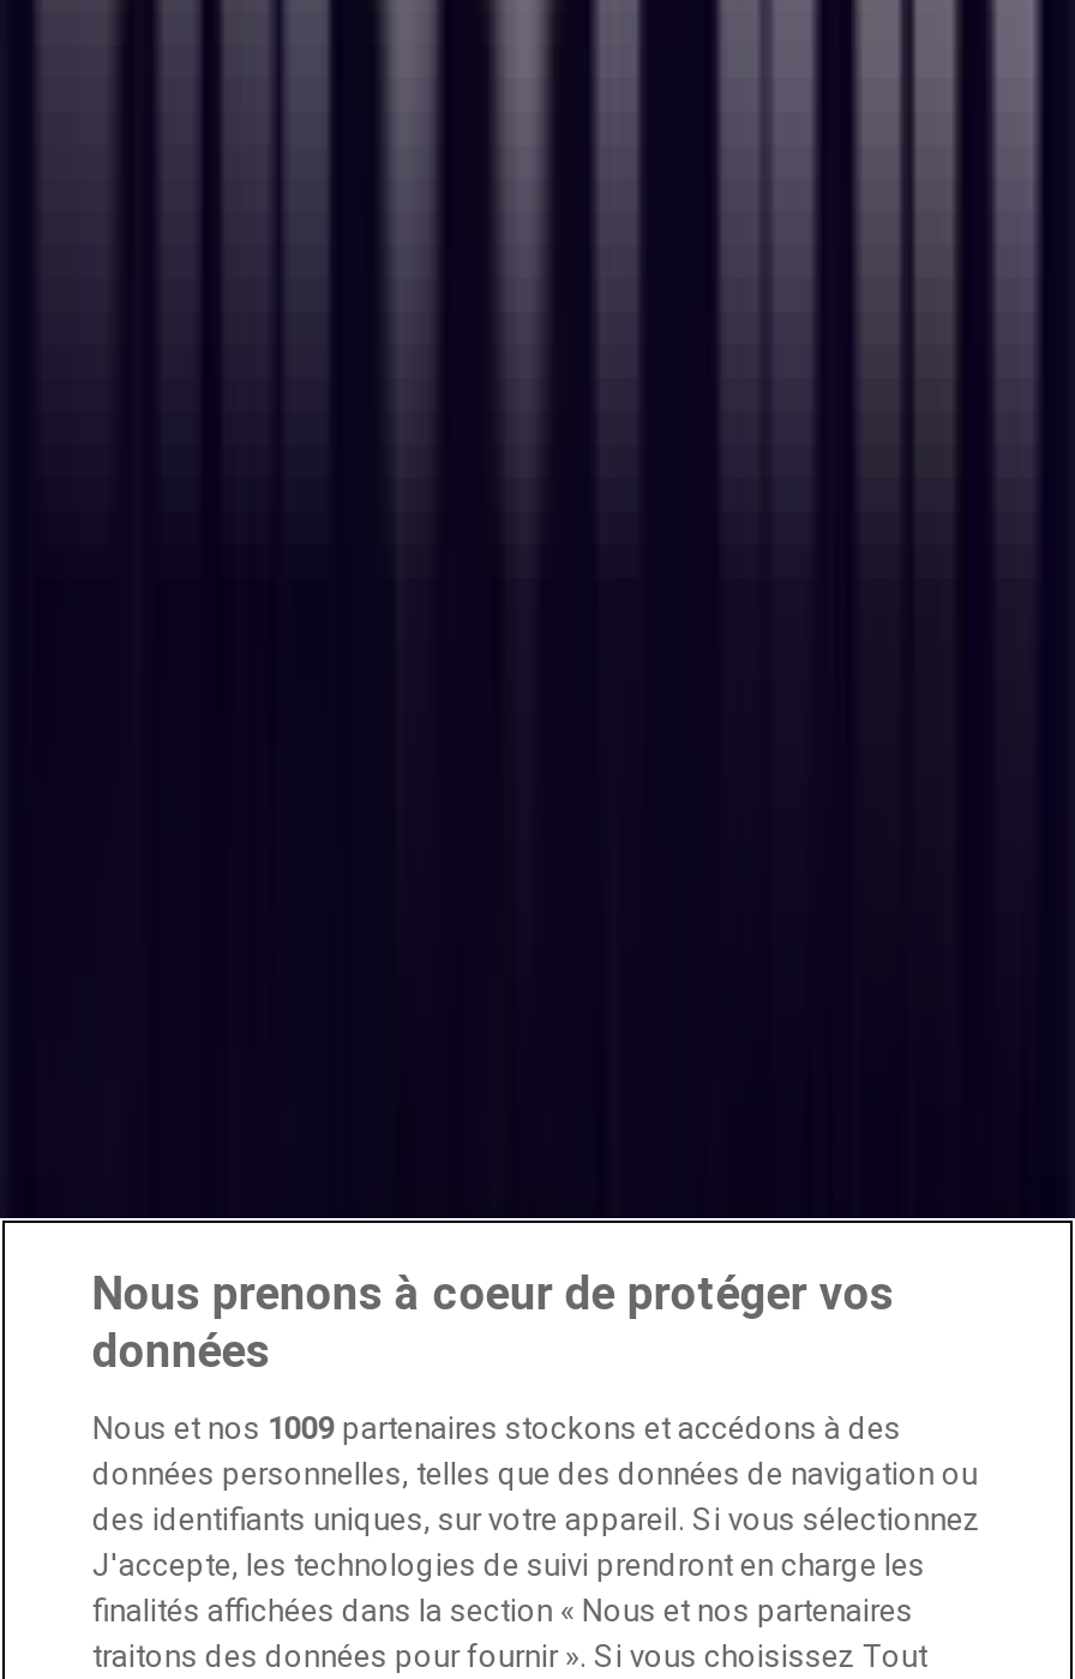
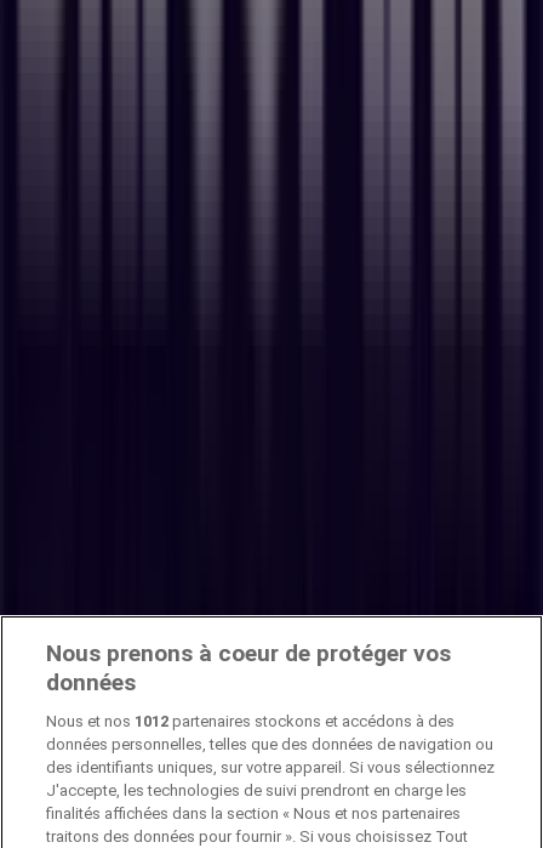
[92,1410,901,1446] Nous et nos 1009 partenaires stockons et accédons à des -> [47,712,455,730] Nous et nos 1012 partenaires stockons et accédons à des

